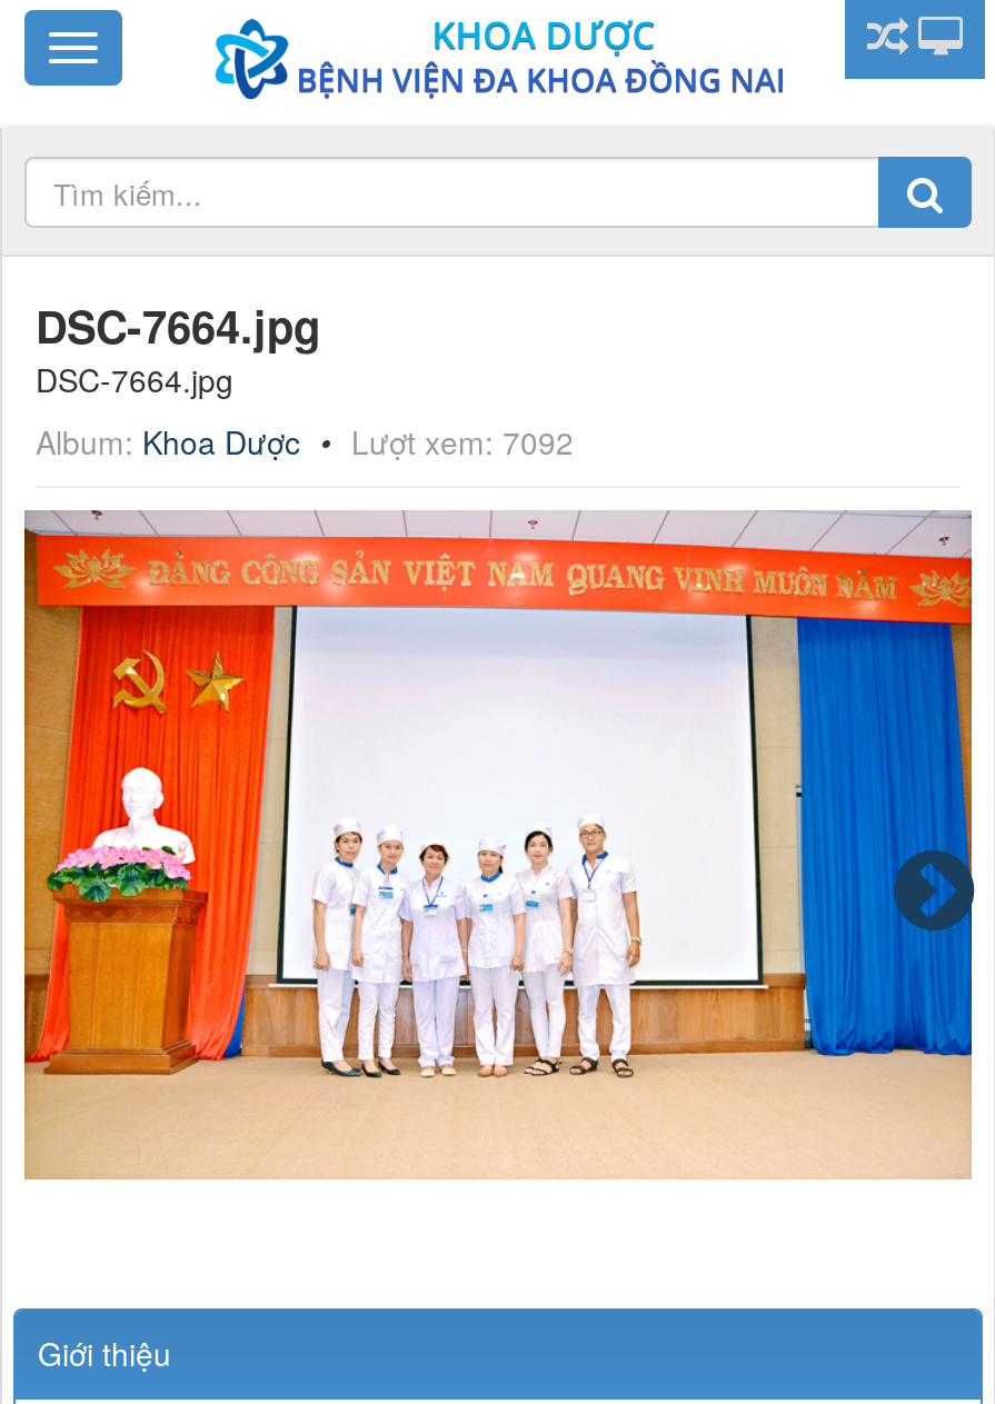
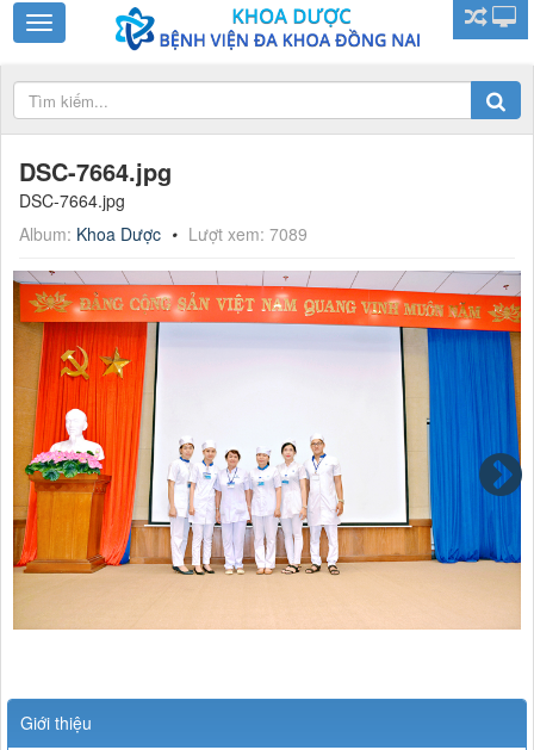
[36,420,574,464] Album: Khoa Dược Lượt xem: 7092 -> [19,222,308,246] Album: Khoa Dược Lượt xem: 7089

